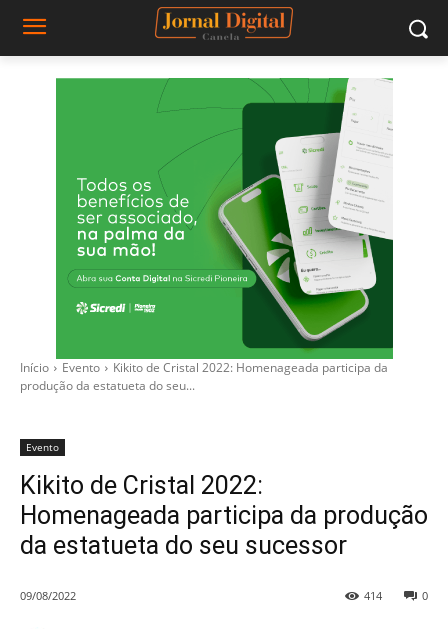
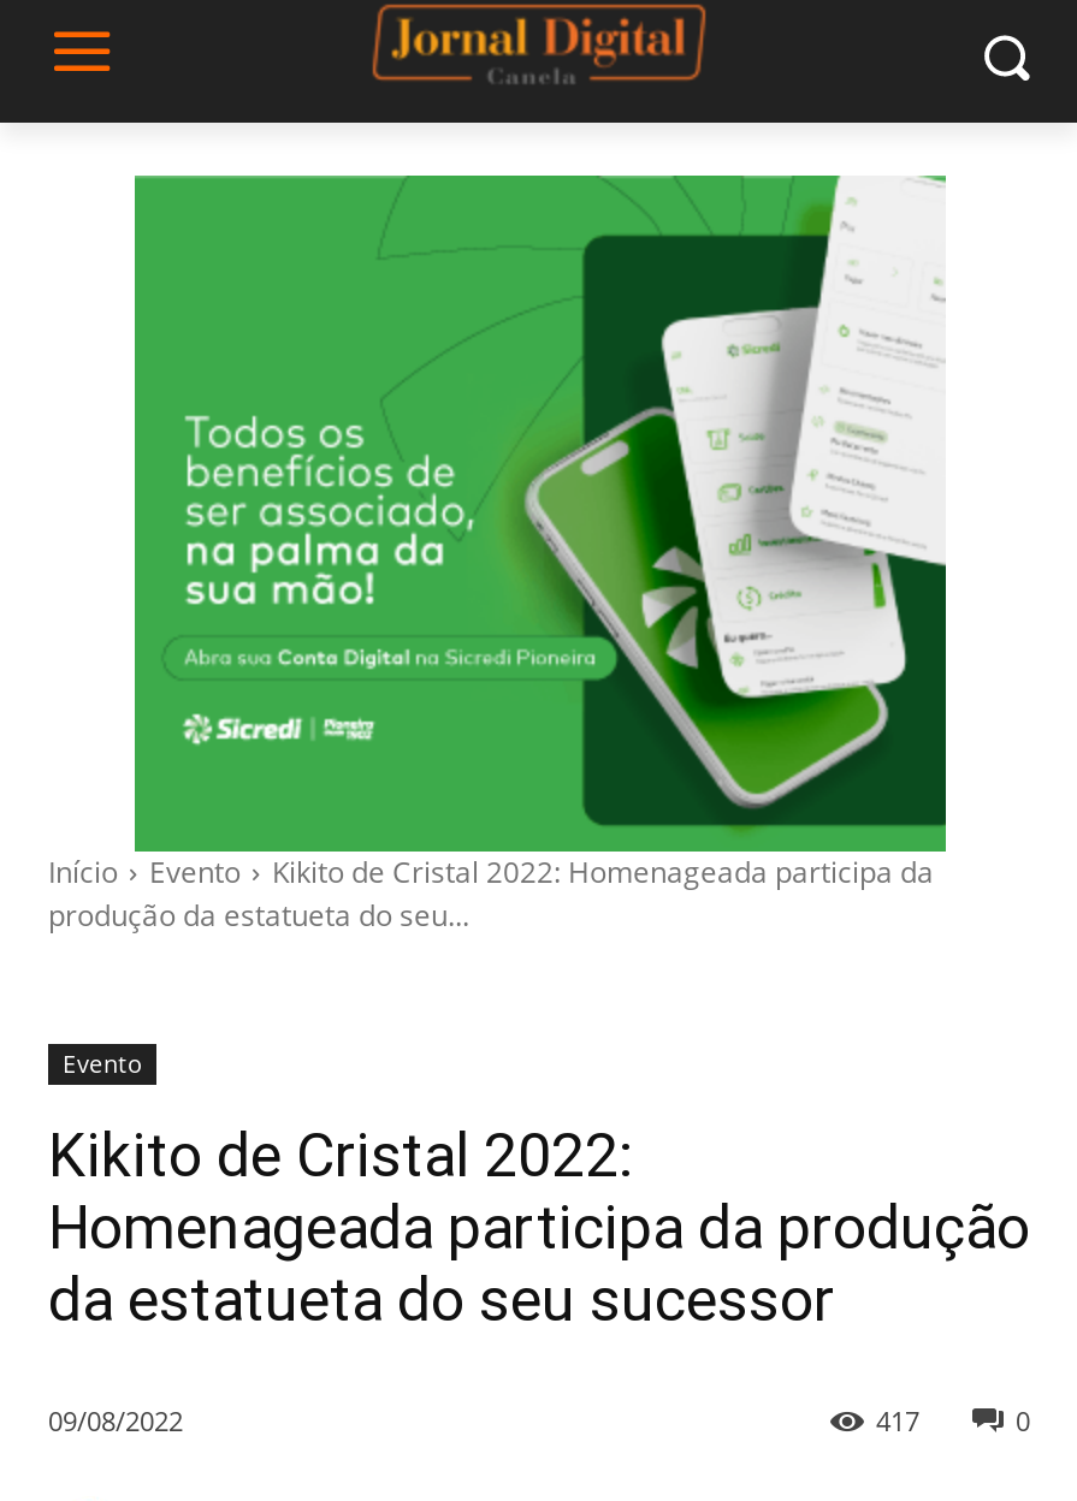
[364,588,382,603] 414 -> [876,1403,919,1439] 417

